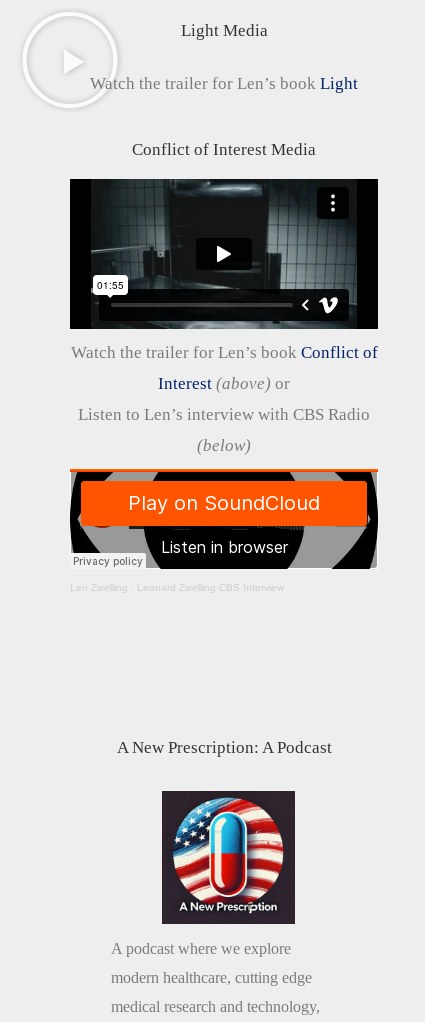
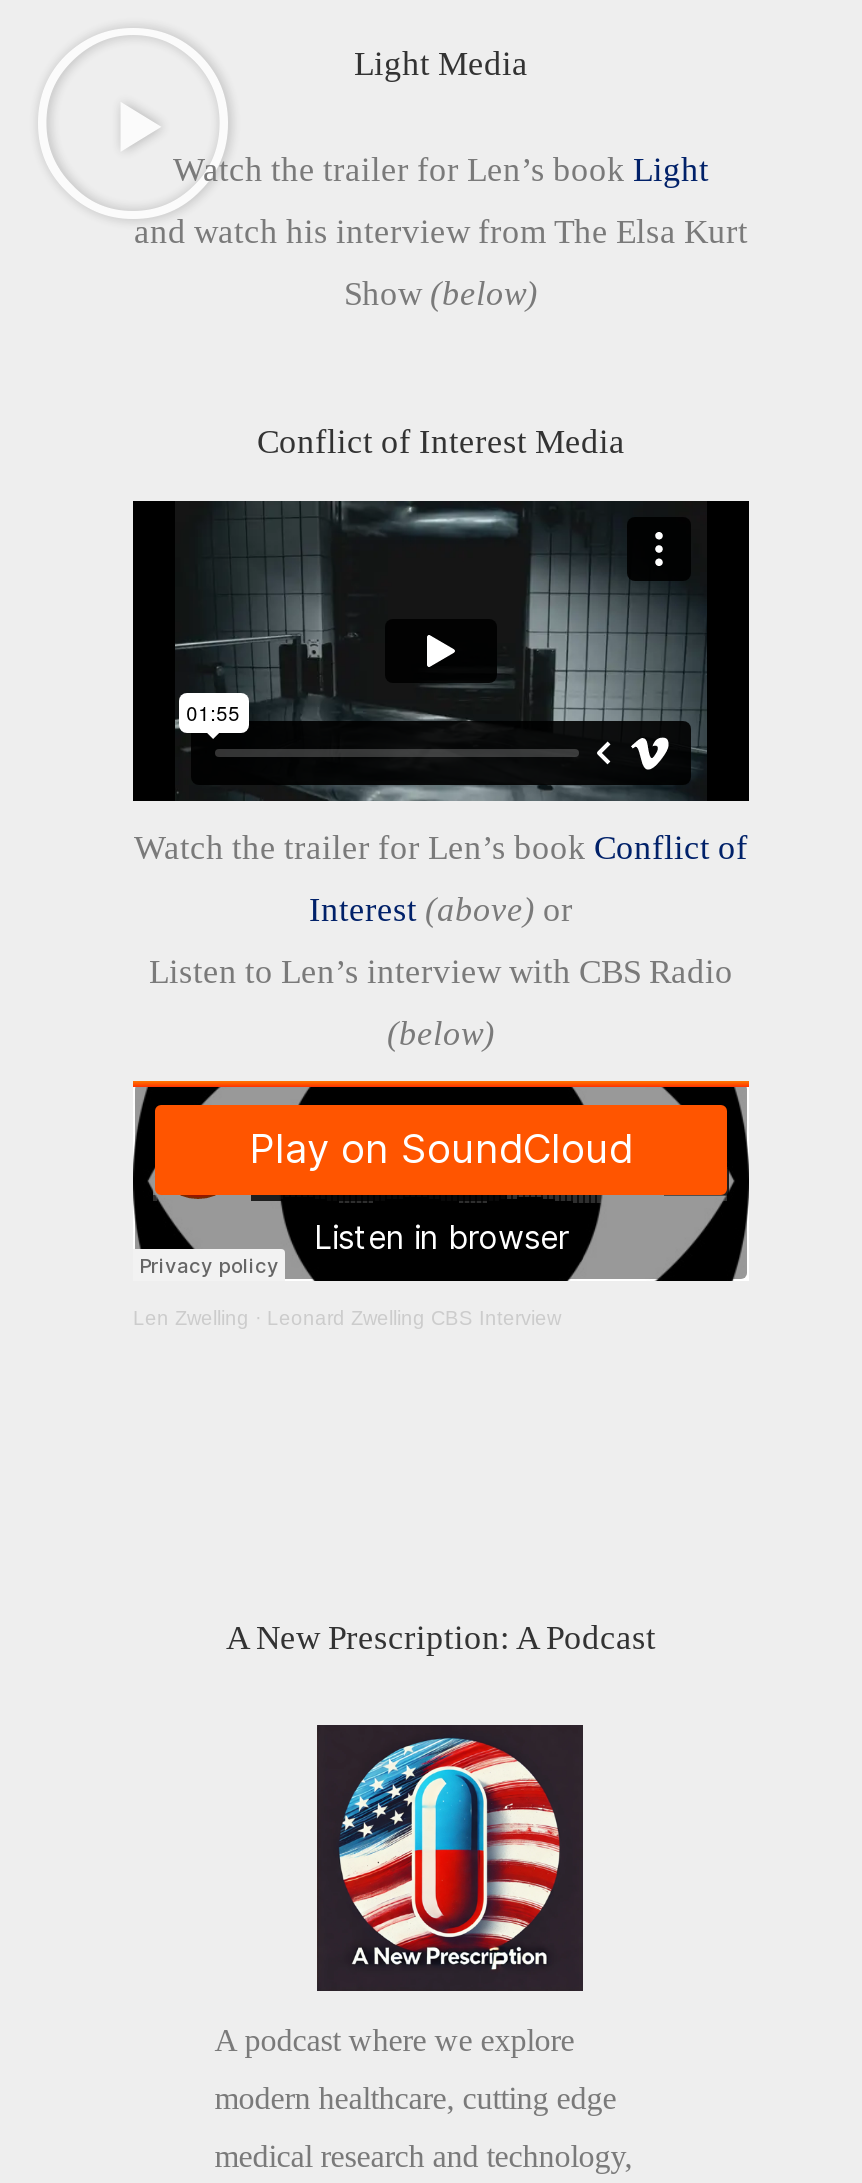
none -> [134,213,748,313] and watch his interview from The Elsa Kurt | Show (below)

